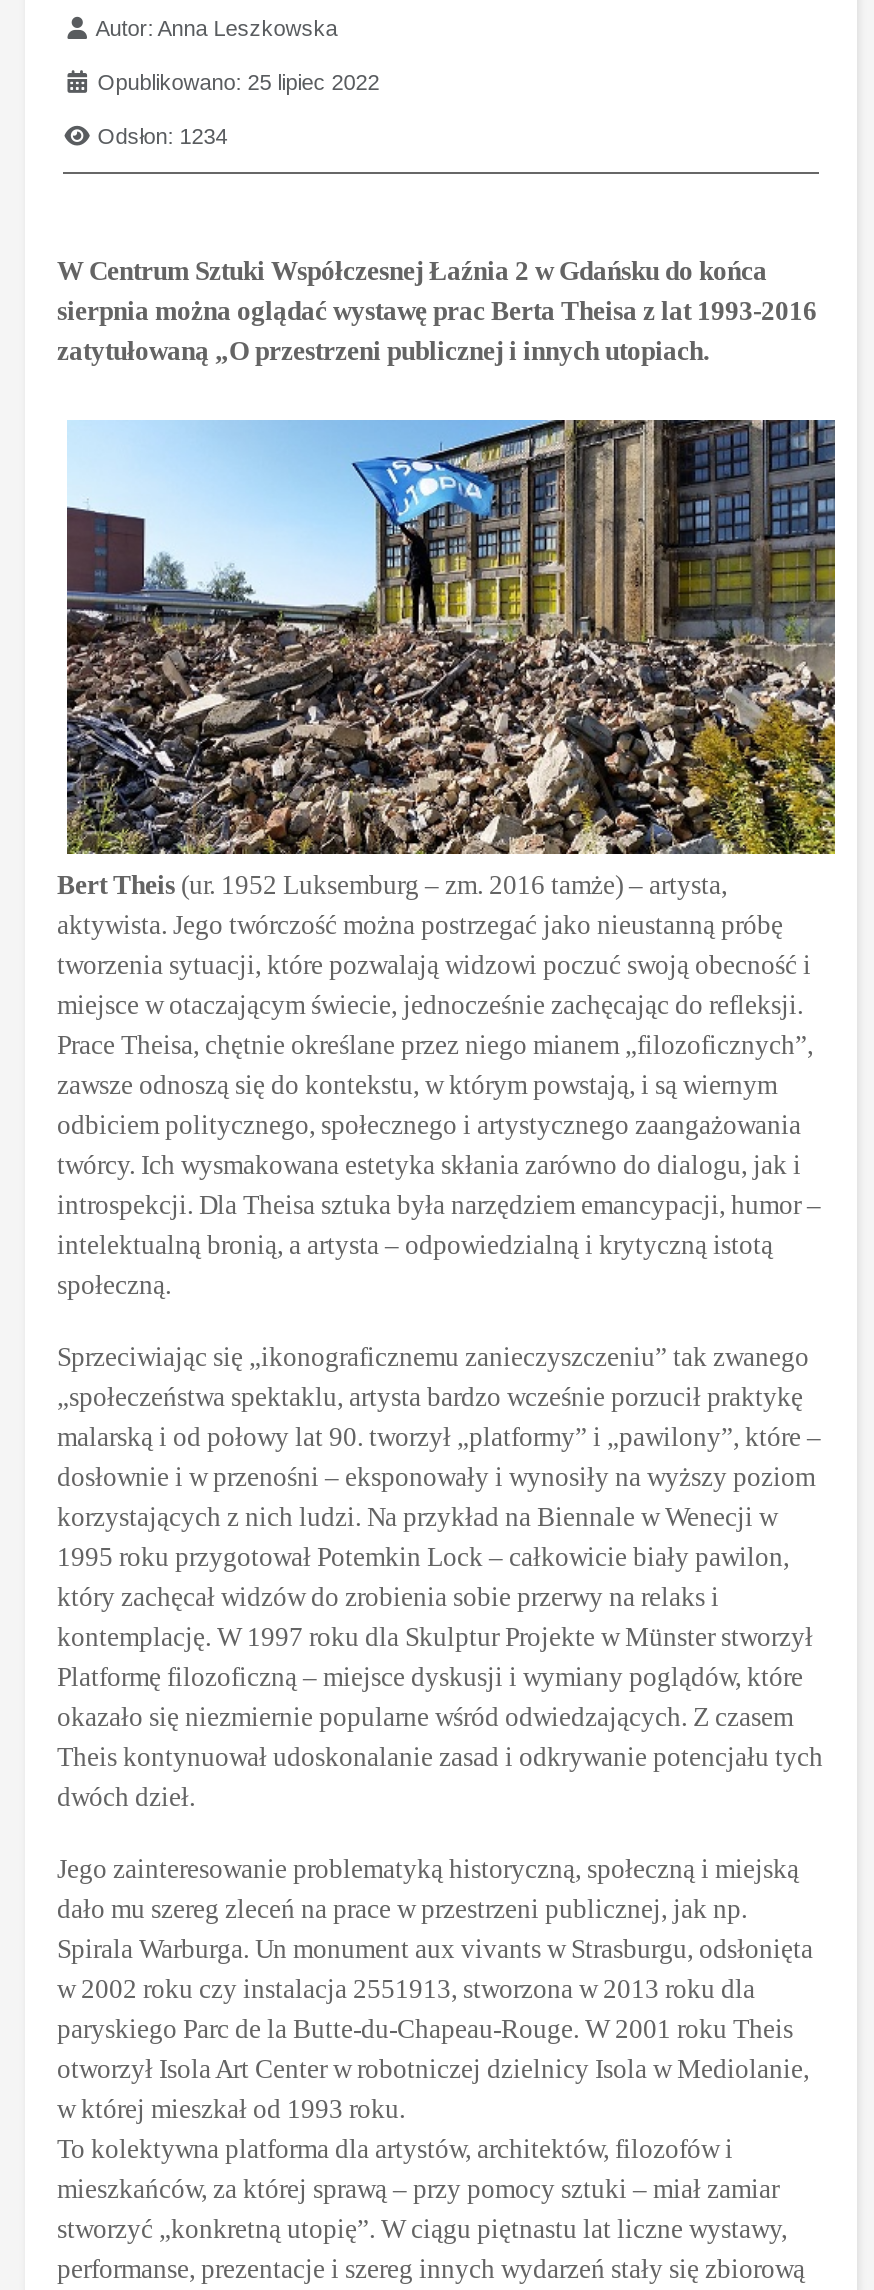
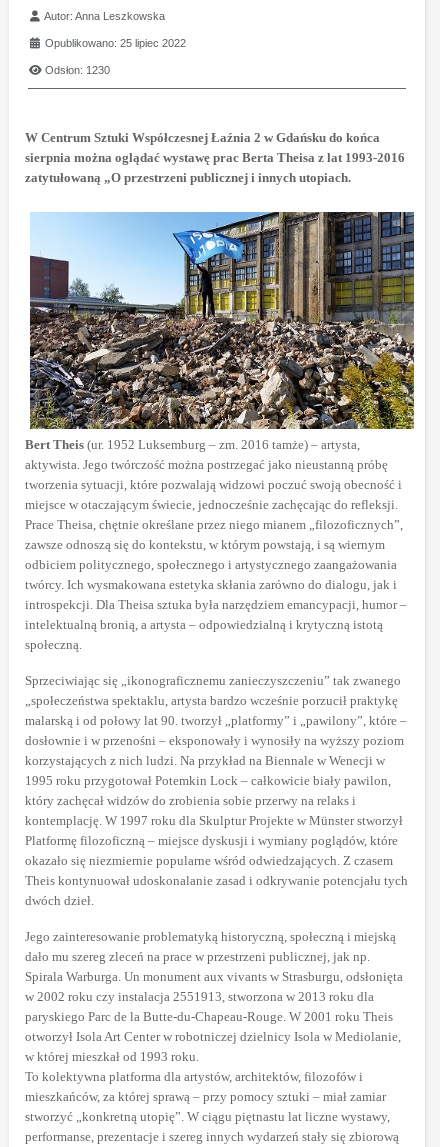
[97,124,227,148] Odsłon: 1234 -> [45,64,110,76] Odsłon: 1230

